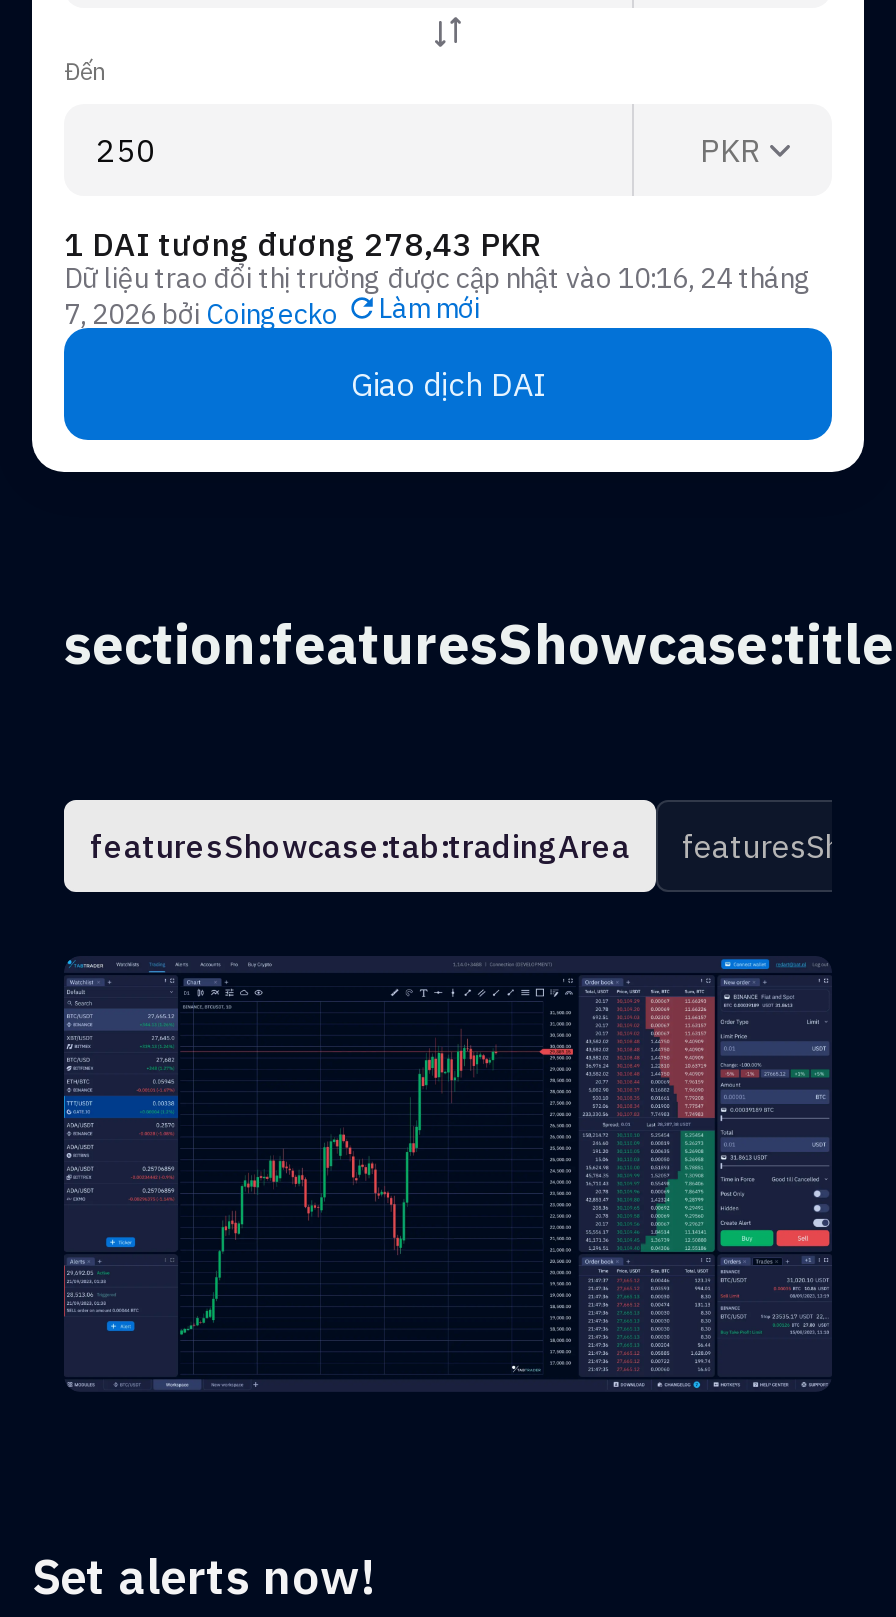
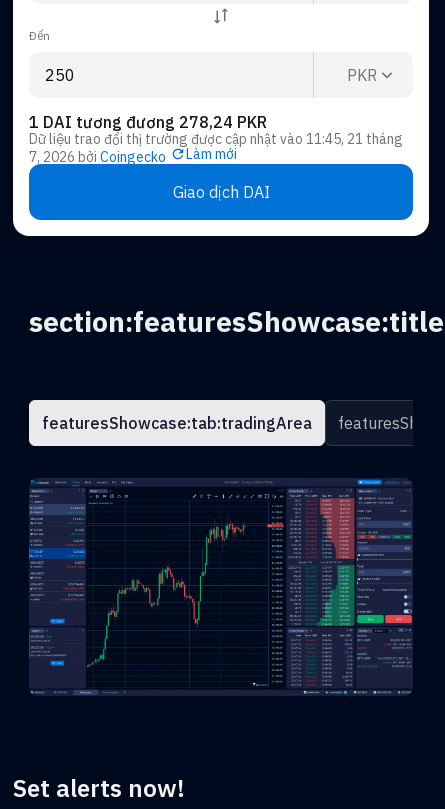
[64,224,540,264] 1 DAI tương đương 278,43 PKR -> [29,112,267,132] 1 DAI tương đương 278,24 PKR
[64,260,812,296] Dữ liệu trao đổi thị trường được cập nhật vào 10:16, 24 tháng -> [29,130,403,148] Dữ liệu trao đổi thị trường được cập nhật vào 11:45, 21 tháng

